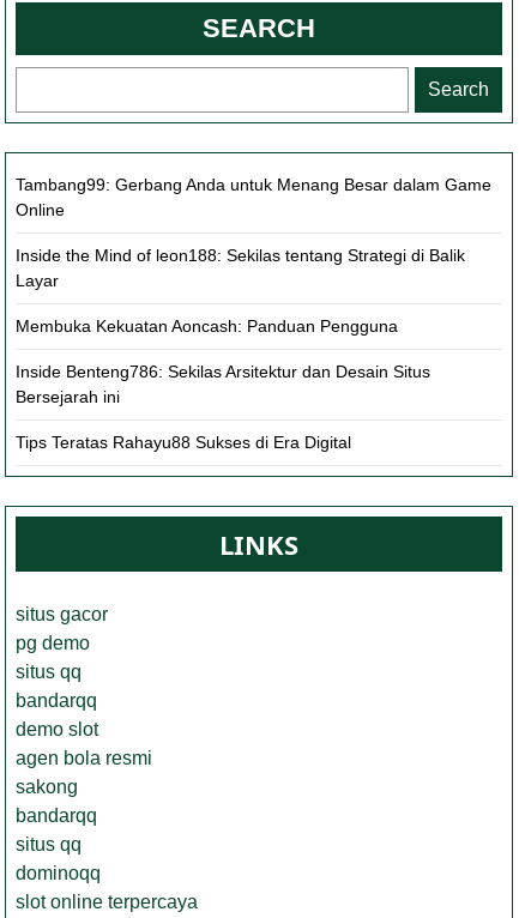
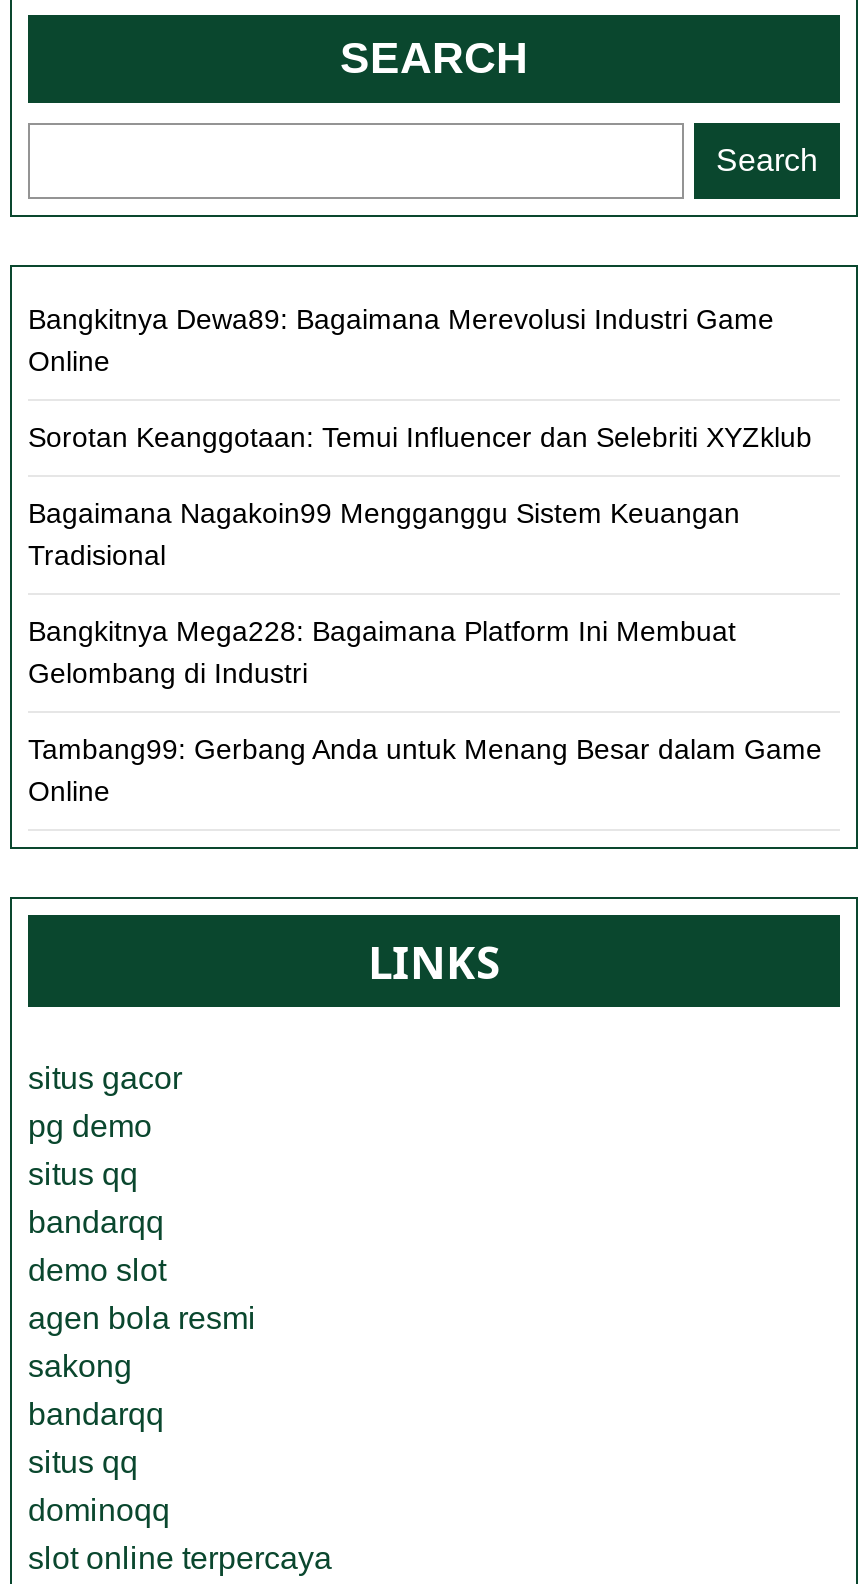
none -> [28,303,812,689] Bangkitnya Dewa89: Bagaimana Merevolusi Industri Game | Online | Sorotan Keanggotaan: Temui Influencer dan Selebriti XYZklub | Bagaimana Nagakoin99 Mengganggu Sistem Keuangan | Tradisional | Bangkitnya Mega228: Bagaimana Platform Ini Membuat | Gelombang di Industri
moved [16,175,491,219] -> [28,733,822,807]: Tambang99: Gerbang Anda untuk Menang Besar dalam Game | Online
[16,246,465,452] Inside the Mind of leon188: Sekilas tentang Strategi di Balik | Layar | Membuka Kekuatan Aoncash: Panduan Pengguna | Inside Benteng786: Sekilas Arsitektur dan Desain Situs | Bersejarah ini | Tips Teratas Rahayu88 Sukses di Era Digital -> none

